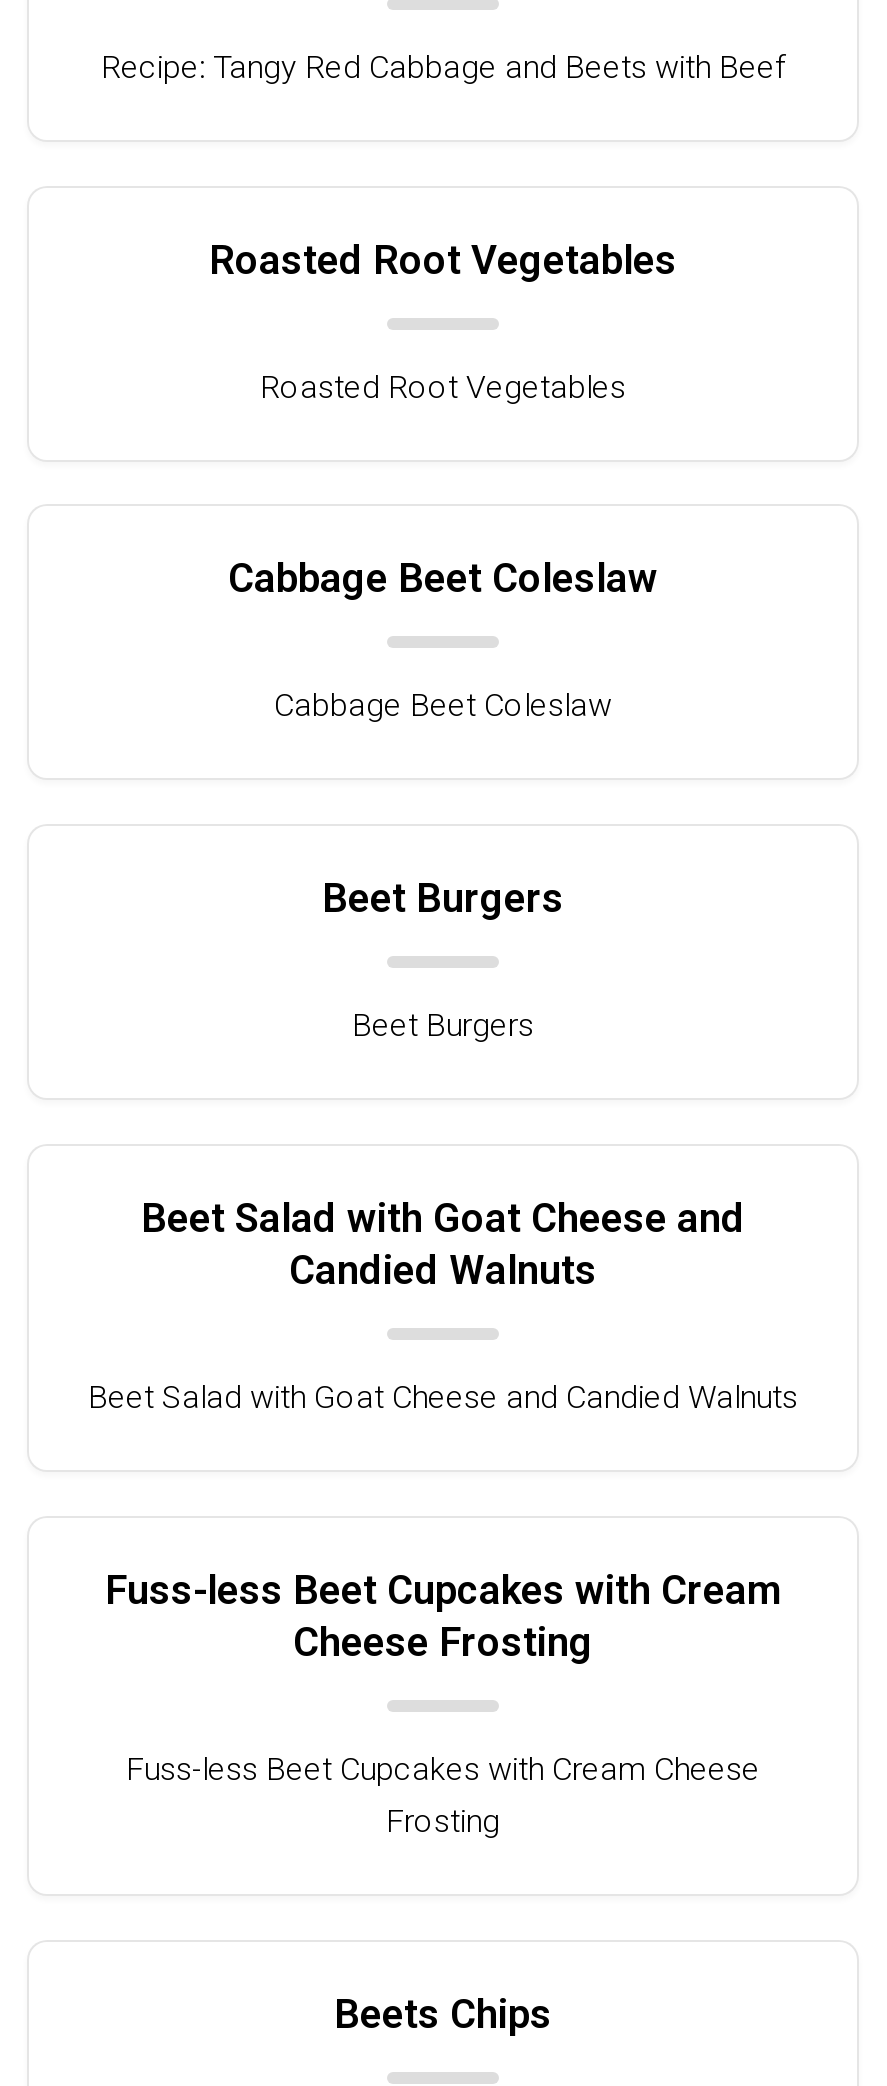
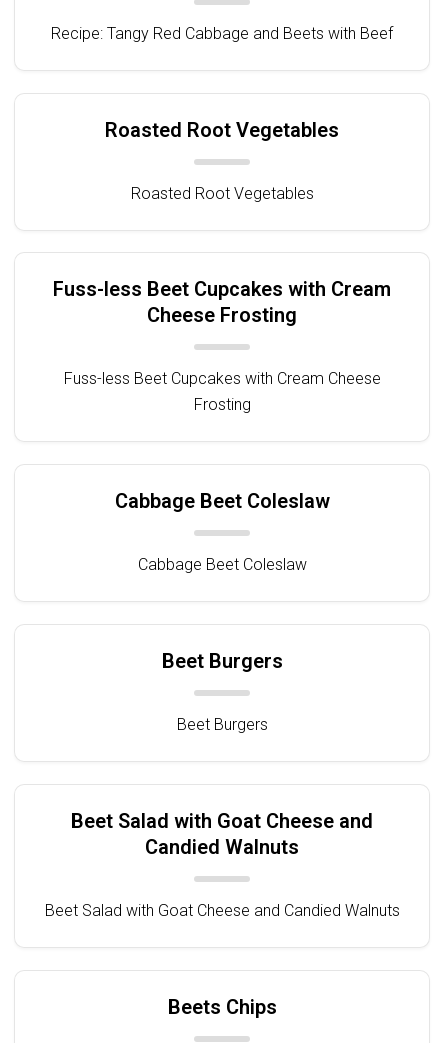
moved [88,555,798,1417] -> [44,489,399,920]: Cabbage Beet Coleslaw | Cabbage Beet Coleslaw | Beet Burgers | Beet Burgers | Beet Salad with Goat Cheese and | Candied Walnuts | Beet Salad with Goat Cheese and Candied Walnuts
moved [105,1567,781,1841] -> [53,277,391,414]: Fuss-less Beet Cupcakes with Cream | Cheese Frosting | Fuss-less Beet Cupcakes with Cream Cheese | Frosting

